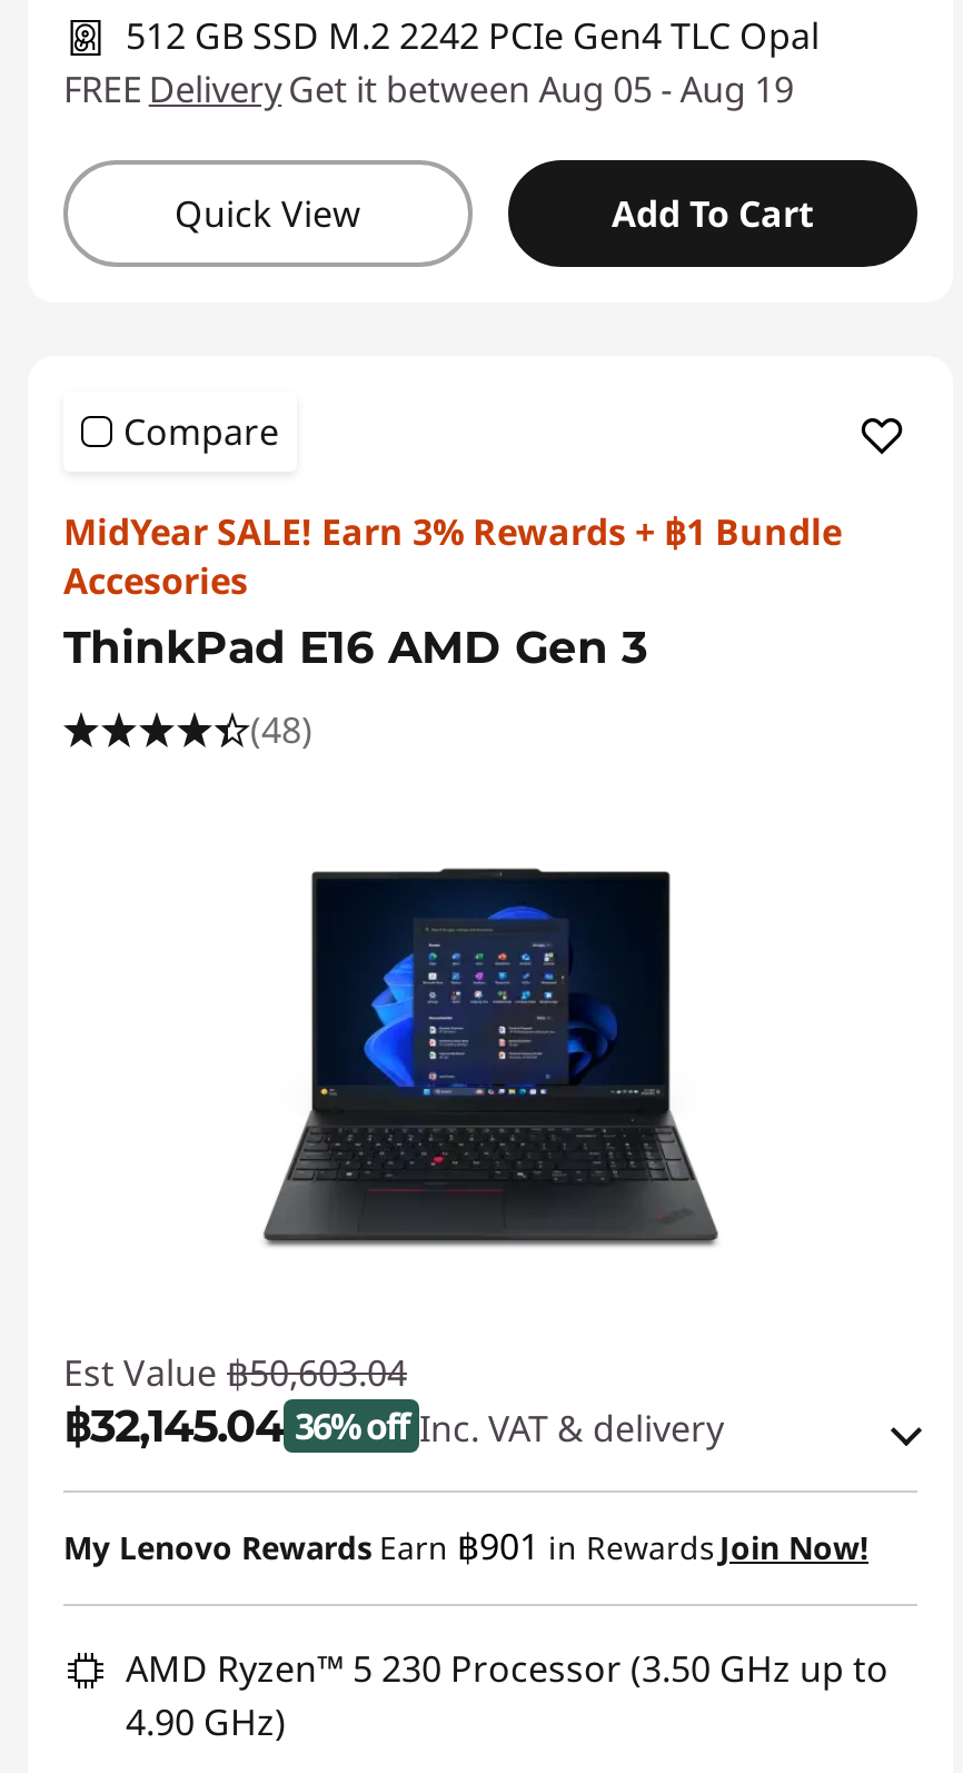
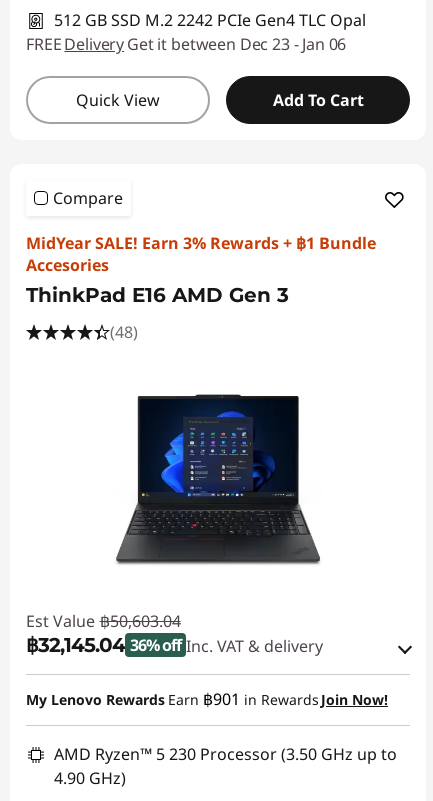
[63,65,794,113] FREE Delivery Get it between Aug 05 - Aug 19 -> [26,33,346,55] FREE Delivery Get it between Dec 23 - Jan 06

